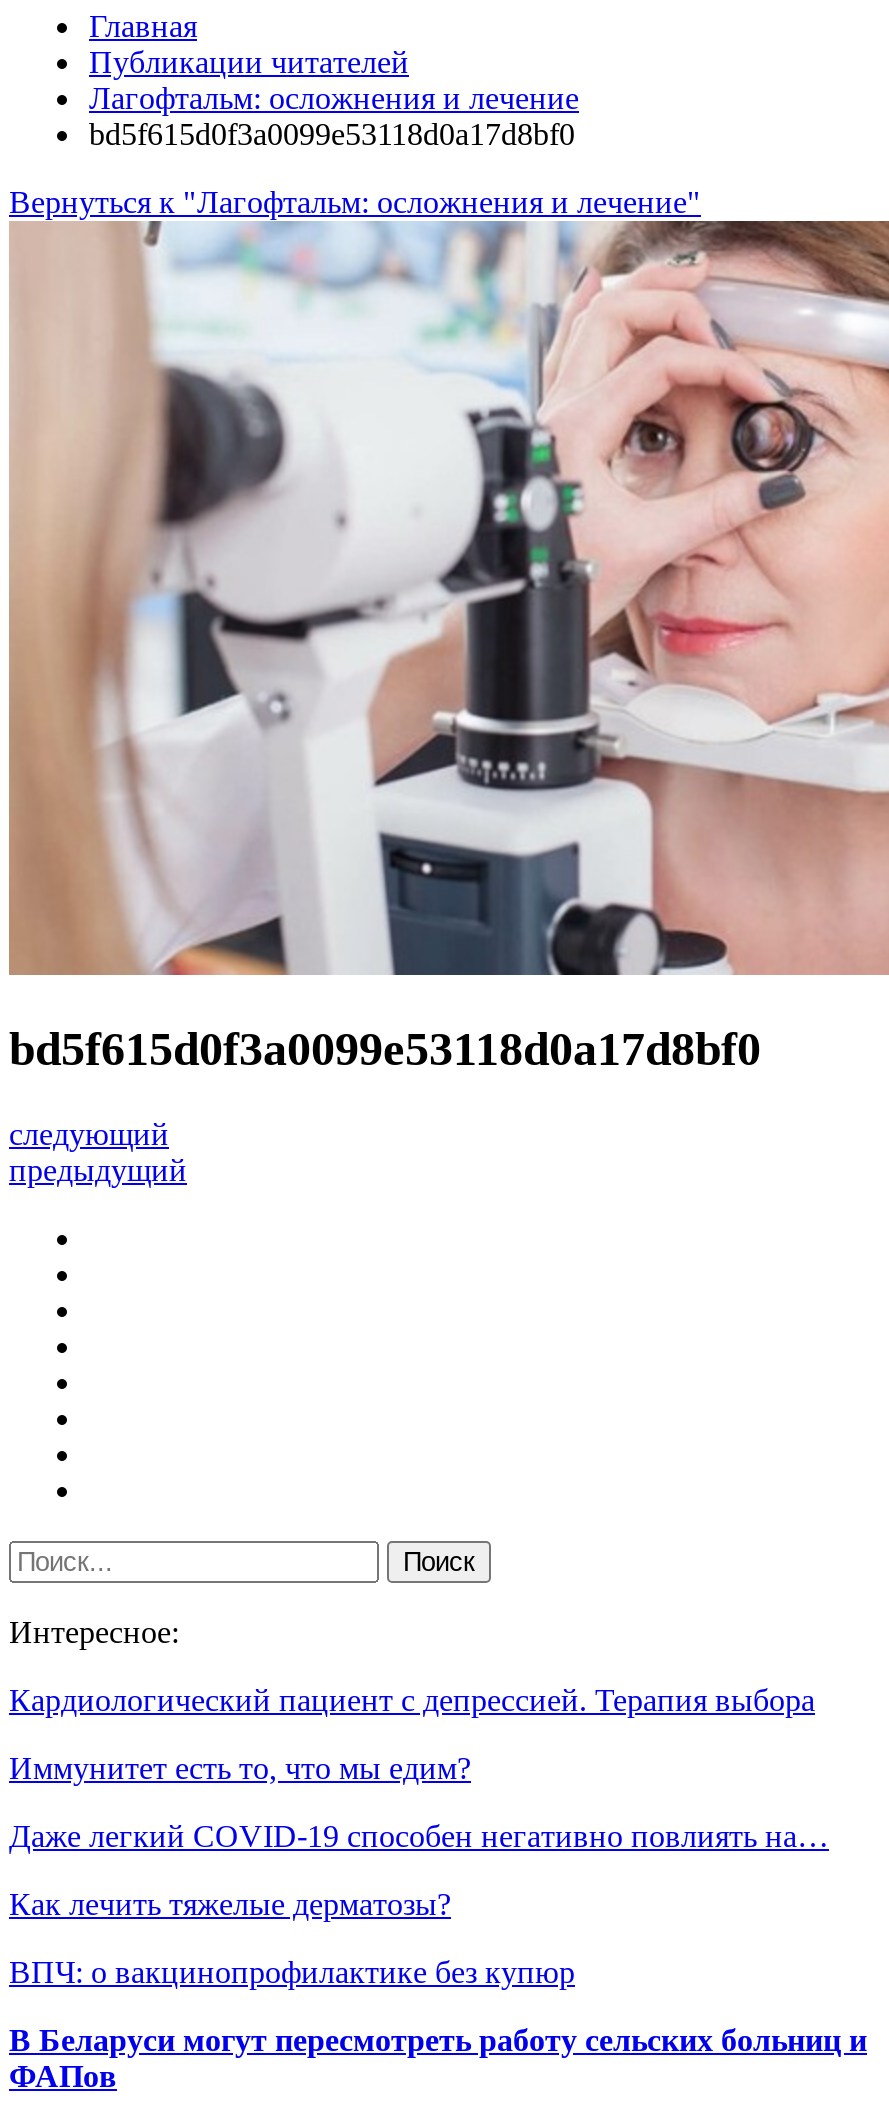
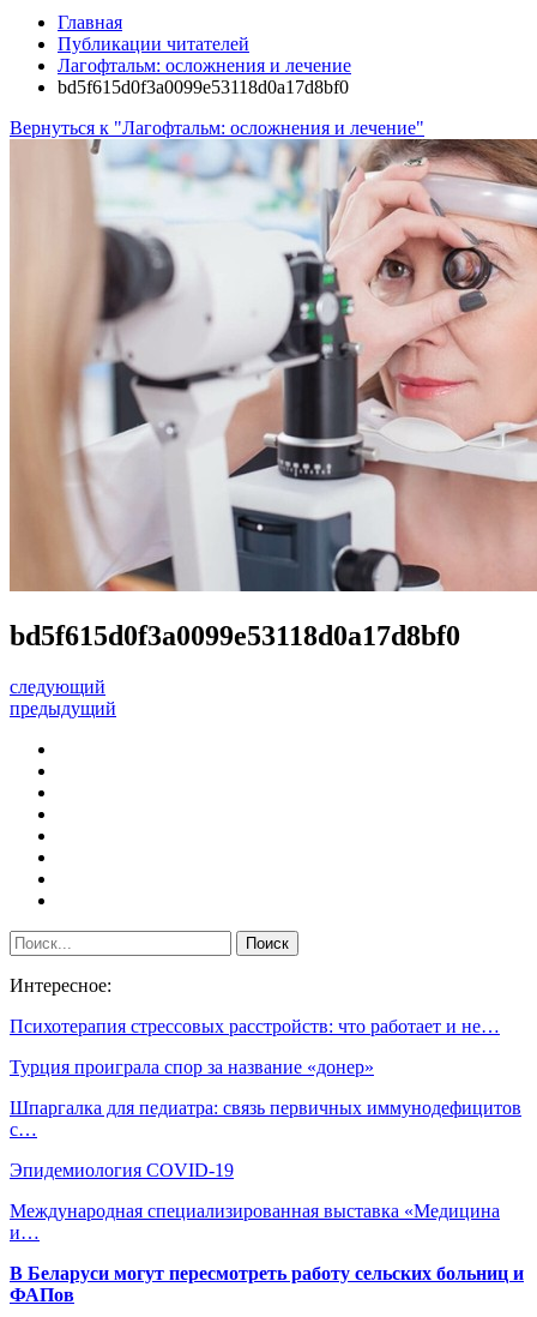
[9,1683,815,1717] Кардиологический пациент с депрессией. Терапия выбора -> [10,1016,500,1036] Психотерапия стрессовых расстройств: что работает и не…
[9,1751,471,1785] Иммунитет есть то, что мы едим? -> [10,1056,374,1077] Турция проиграла спор за название «донер»
[9,1819,829,1853] Даже легкий COVID-19 способен негативно повлиять на… -> [10,1097,521,1139] Шпаргалка для педиатра: связь первичных иммунодефицитов | с…
[9,1887,451,1921] Как лечить тяжелые дерматозы? -> [10,1160,234,1180] Эпидемиология COVID-19
[9,1955,575,1989] ВПЧ: о вакцинопрофилактике без купюр -> [10,1200,500,1242] Международная специализированная выставка «Медицина | и…

